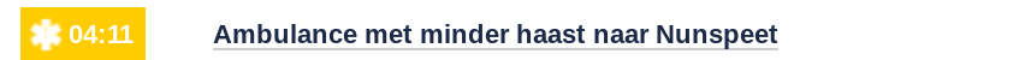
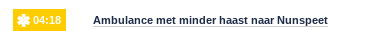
[69,19,134,48] 04:11 -> [33,14,61,26] 04:18

